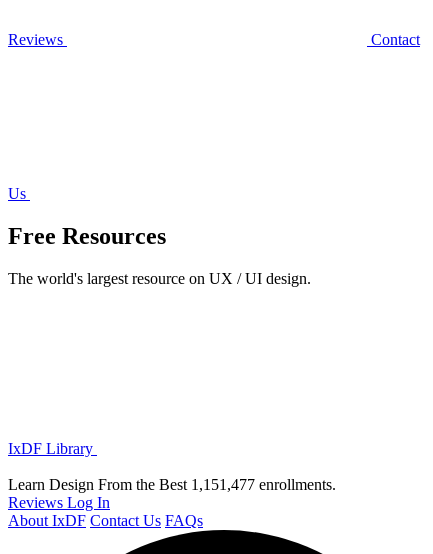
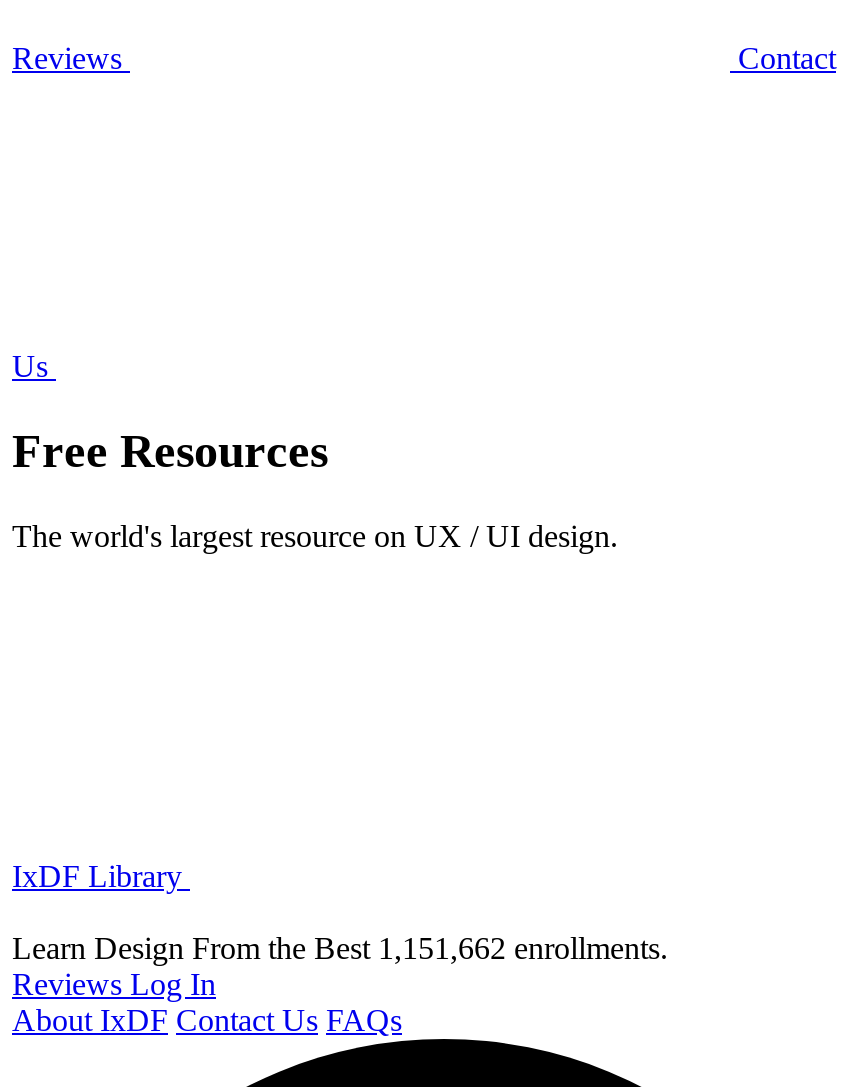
[8,476,336,493] Learn Design From the Best 1,151,477 enrollments. -> [12,930,668,964] Learn Design From the Best 1,151,662 enrollments.

